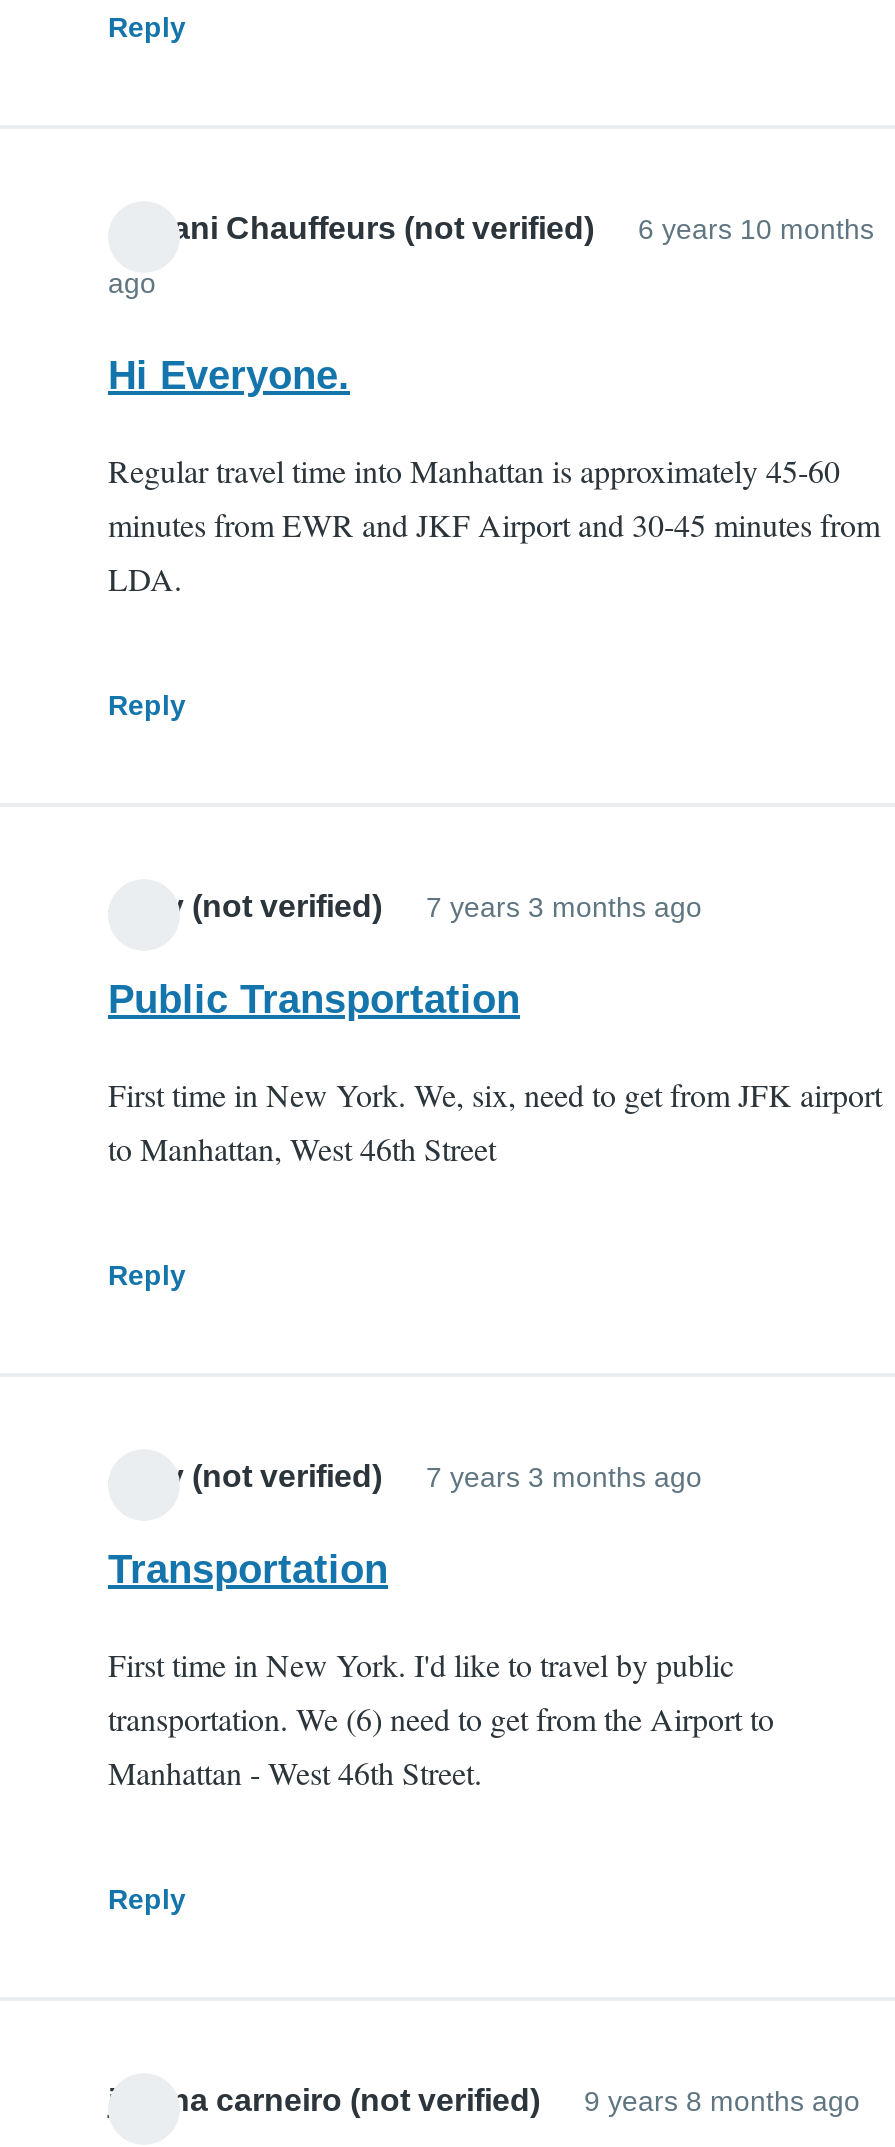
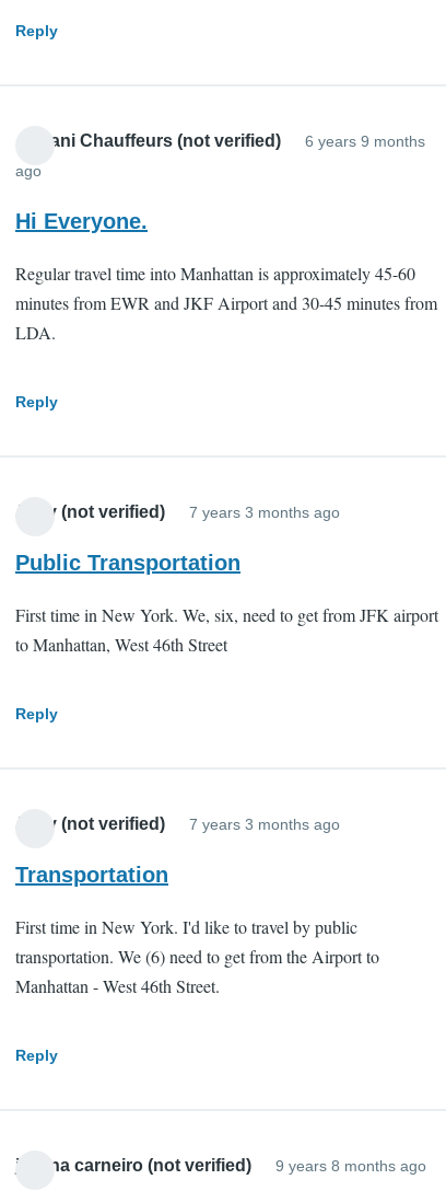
[638,212,874,244] 6 years 10 months -> [305,132,425,149] 6 years 9 months

